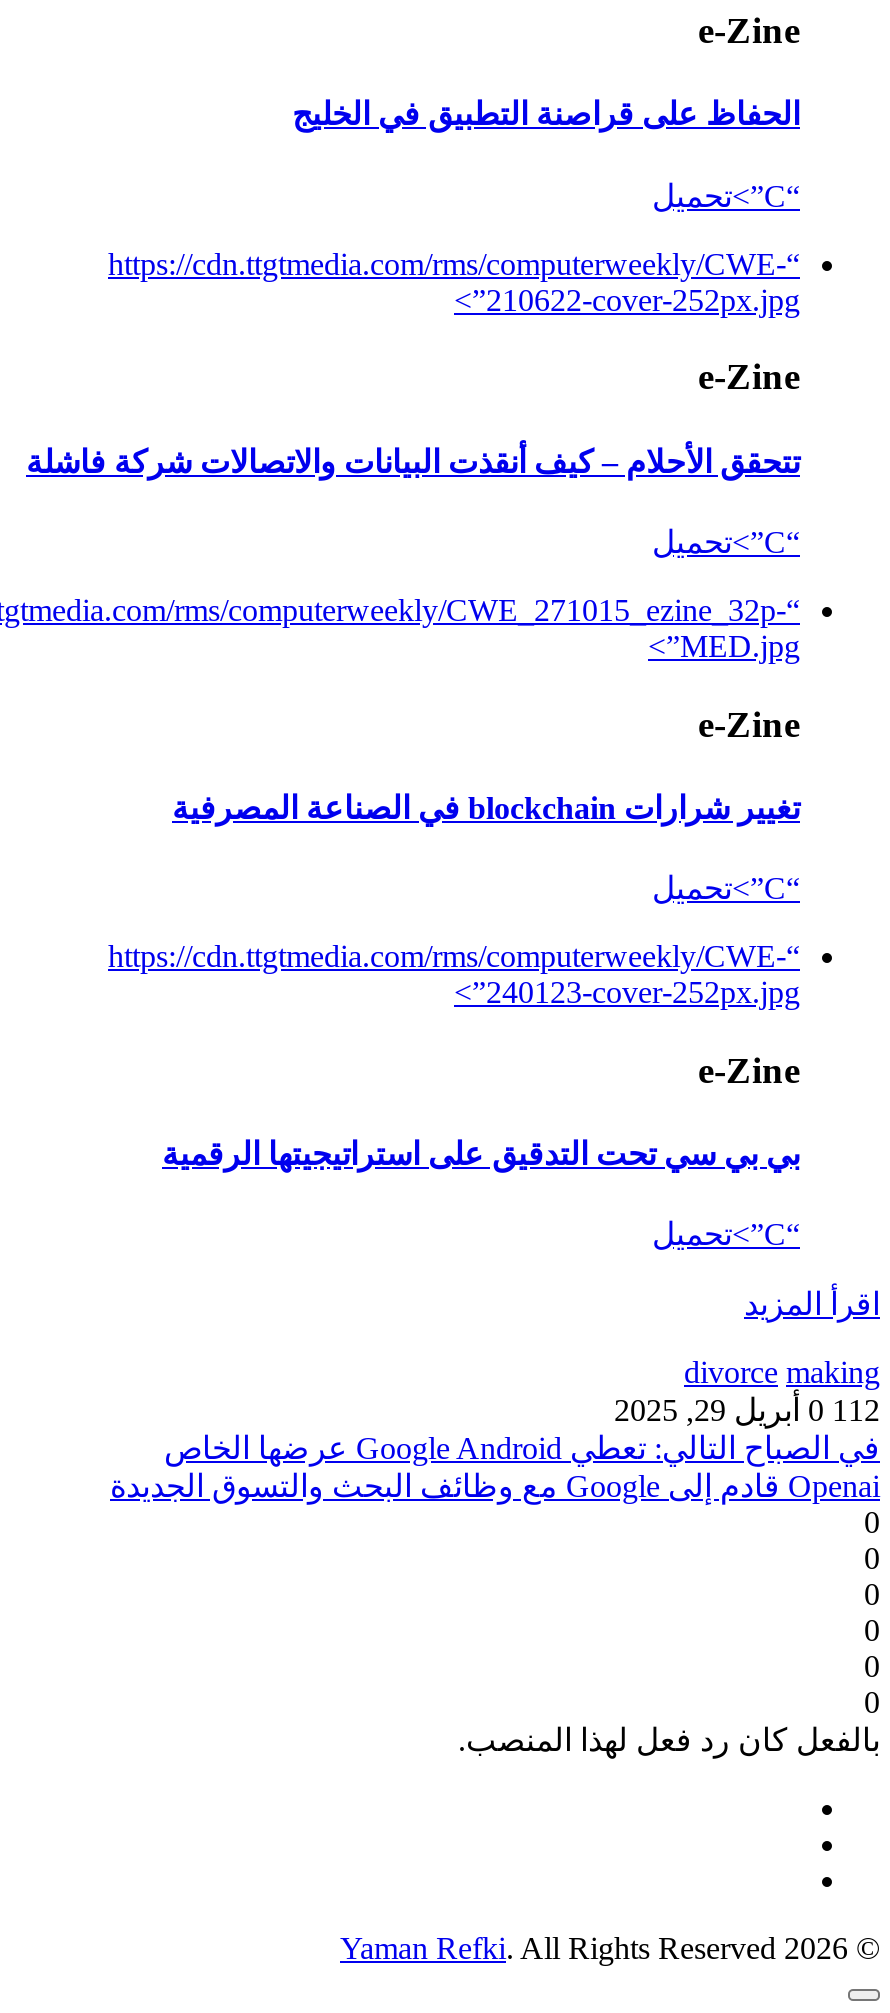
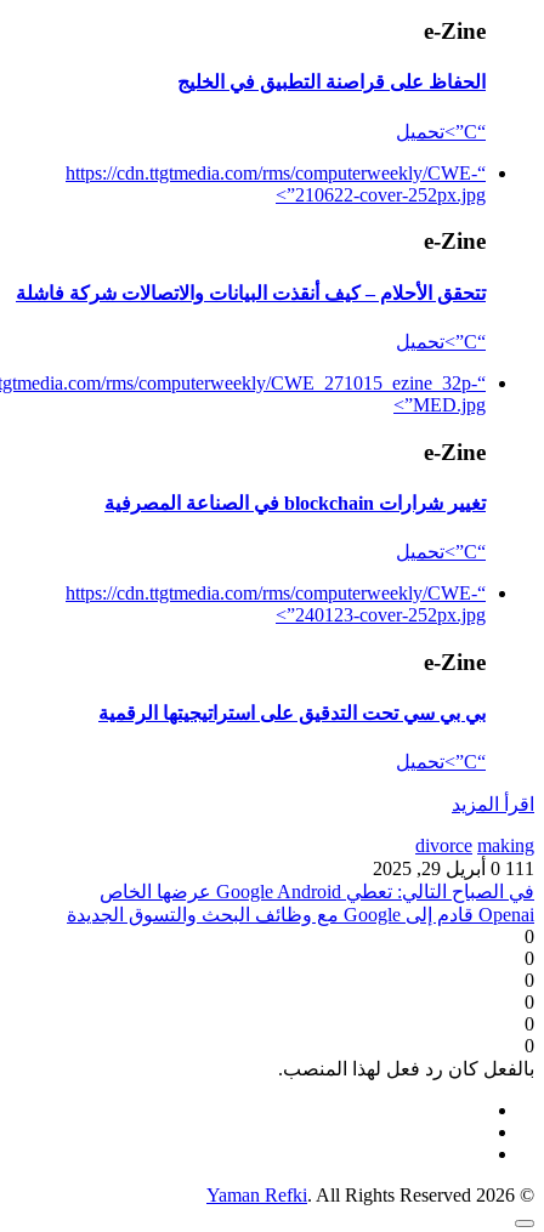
[832,1394,880,1428] 112 -> [505,859,534,879] 111

